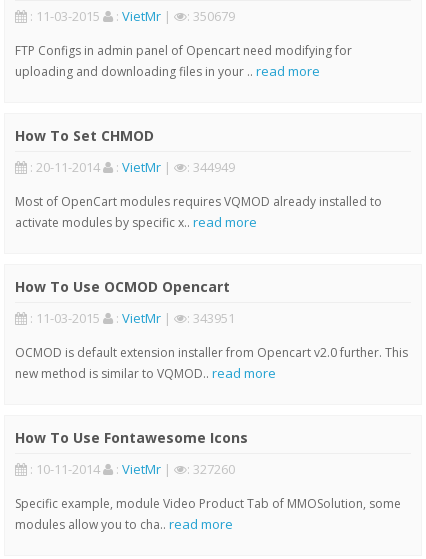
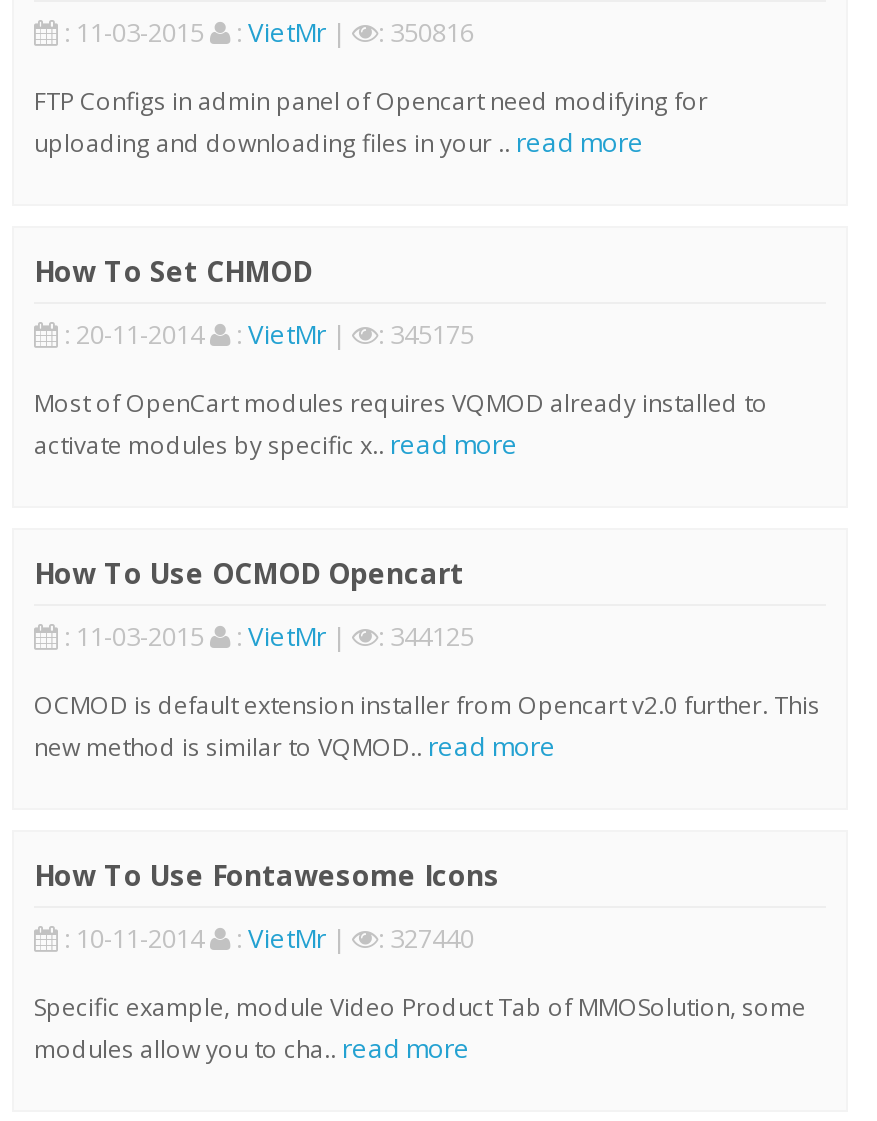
[187,7,235,25] : 350679 -> [378,14,474,50] : 350816
[187,158,235,176] : 344949 -> [378,316,474,352] : 345175
[187,309,235,327] : 343951 -> [378,618,474,654] : 344125
[187,460,235,478] : 327260 -> [378,920,474,956] : 327440

